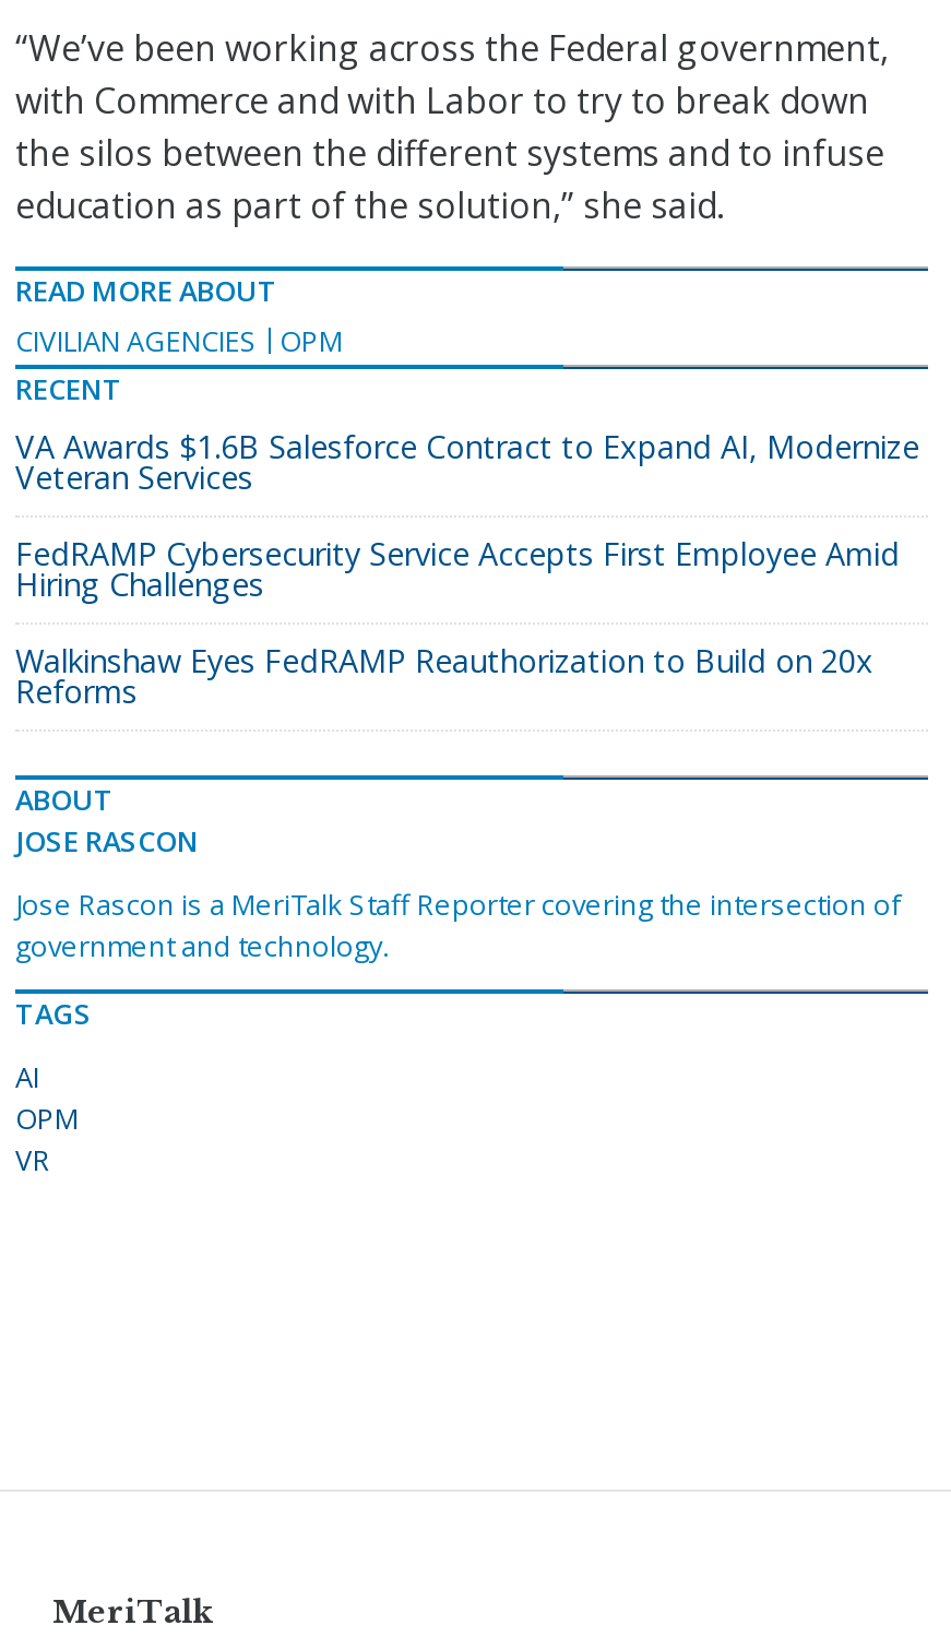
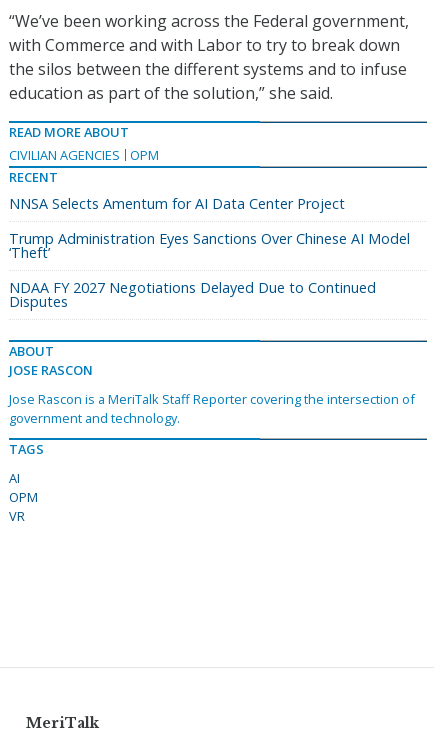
[15,426,919,498] VA Awards $1.6B Salesforce Contract to Expand AI, Modernize | Veteran Services -> [9,194,345,213] NNSA Selects Amentum for AI Data Center Project
[15,533,900,605] FedRAMP Cybersecurity Service Accepts First Employee Amid | Hiring Challenges -> [9,229,410,262] Trump Administration Eyes Sanctions Over Chinese AI Model | ‘Theft’
[15,640,873,712] Walkinshaw Eyes FedRAMP Reauthorization to Build on 20x | Reforms -> [9,278,376,311] NDAA FY 2027 Negotiations Delayed Due to Continued | Disputes

